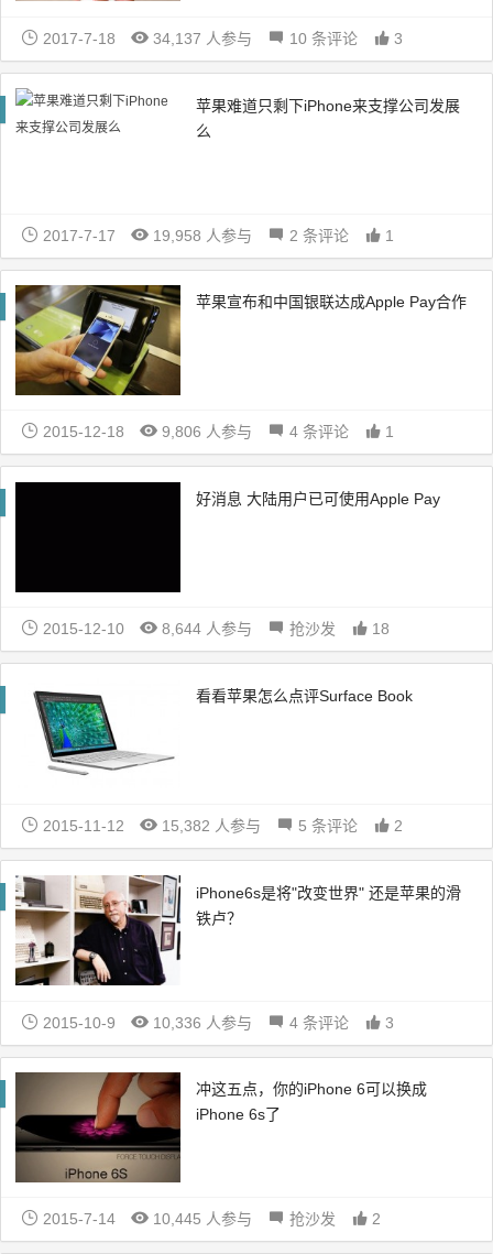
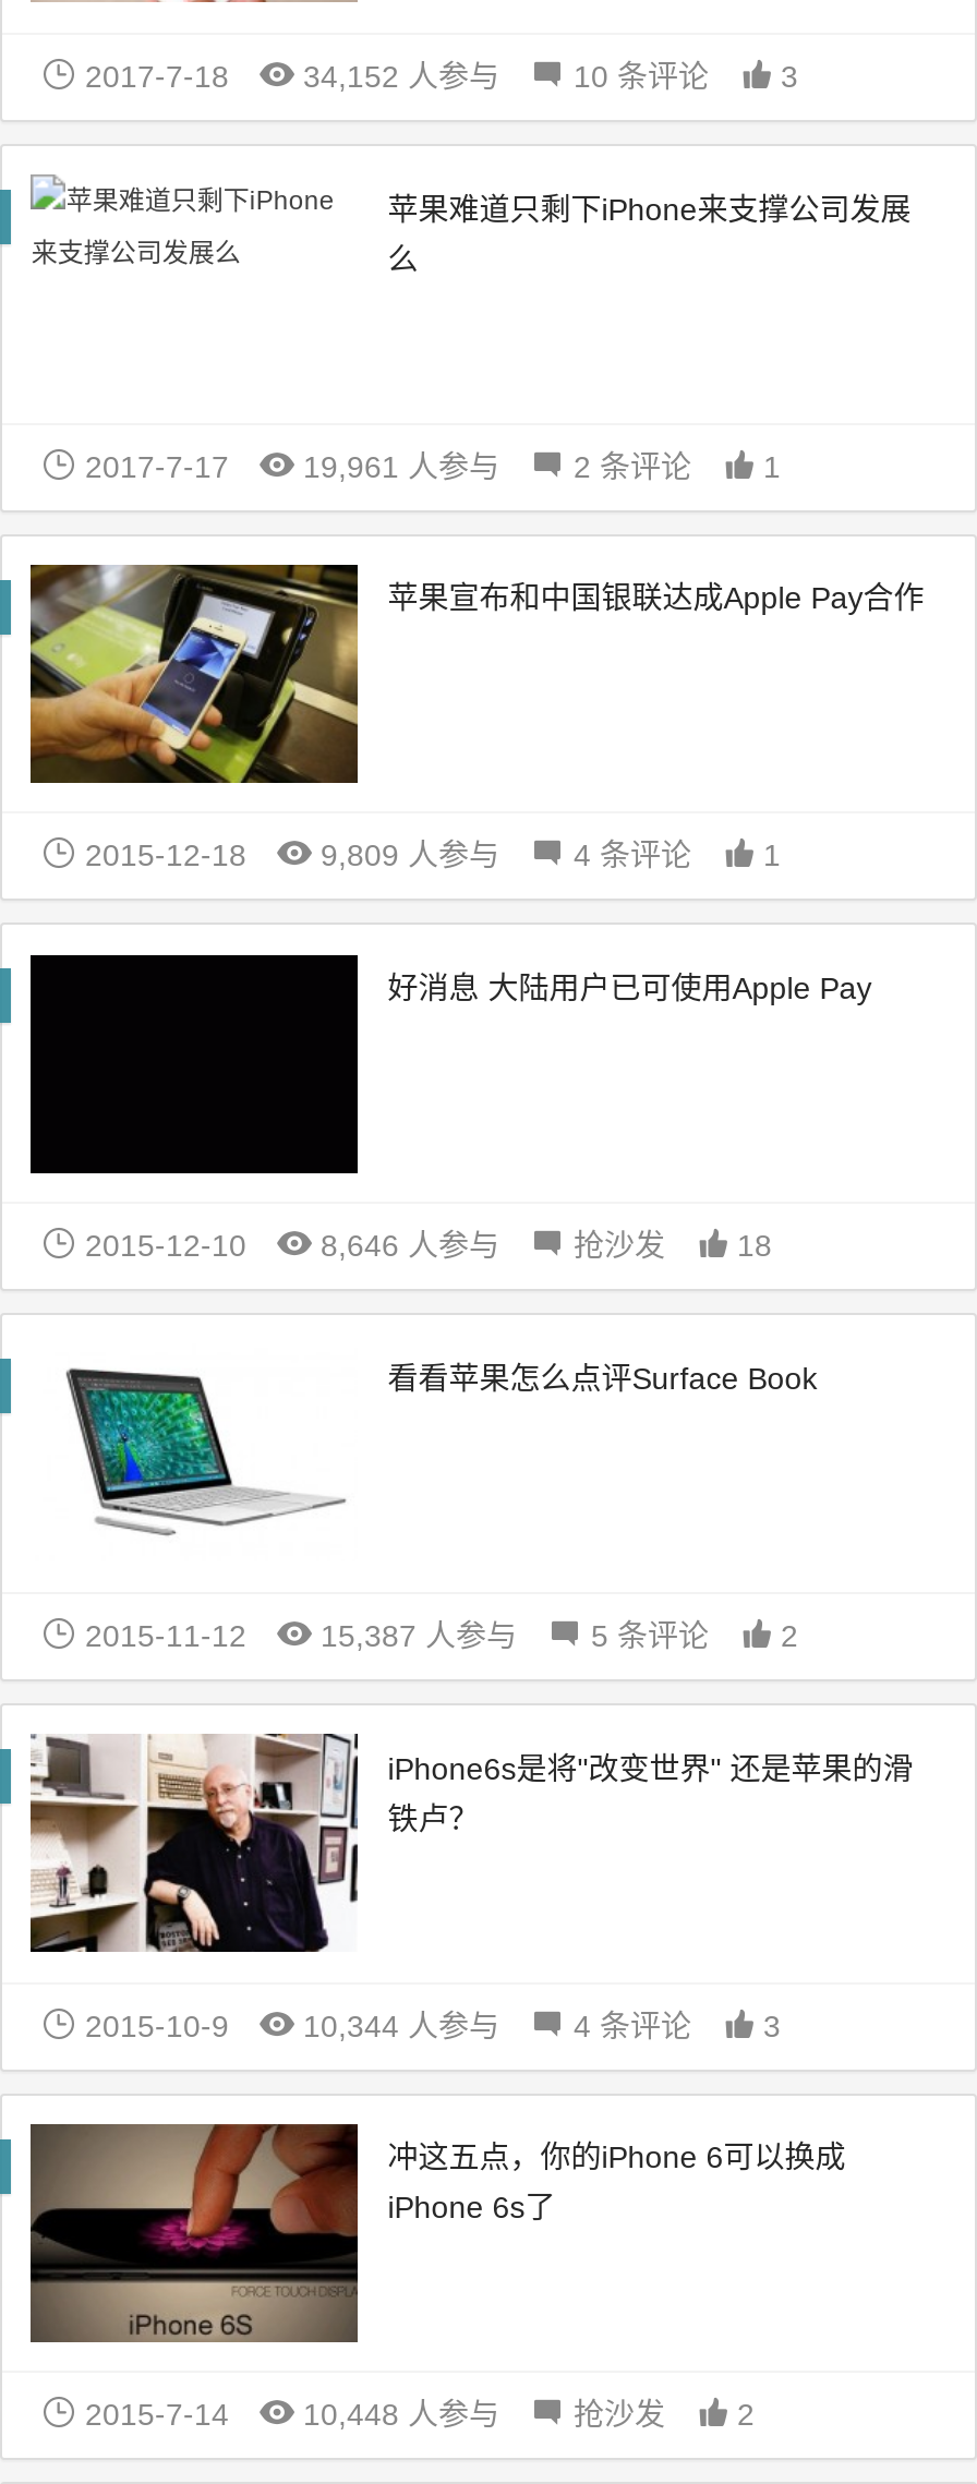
[149,30,252,47] 34,137 人参与 -> [294,58,499,93] 34,152 人参与
[149,226,252,244] 19,958 人参与 -> [294,448,499,483] 19,961 人参与
[157,423,252,441] 9,806 人参与 -> [312,838,499,873] 9,809 人参与
[39,620,336,637] 2015-12-10 8,644 人参与 抢沙发 -> [76,1228,665,1263] 2015-12-10 8,646 人参与 抢沙发
[157,817,261,834] 15,382 人参与 -> [312,1618,517,1653] 15,387 人参与
[149,1013,252,1031] 10,336 人参与 -> [294,2007,499,2042] 10,344 人参与
[39,1210,336,1228] 2015-7-14 10,445 人参与 抢沙发 -> [76,2397,665,2432] 2015-7-14 10,448 人参与 抢沙发

